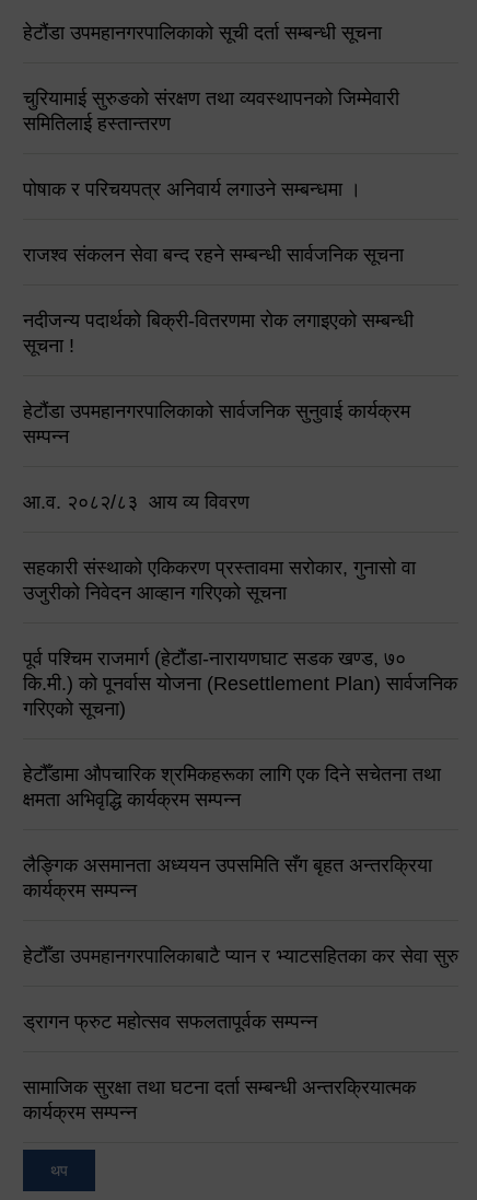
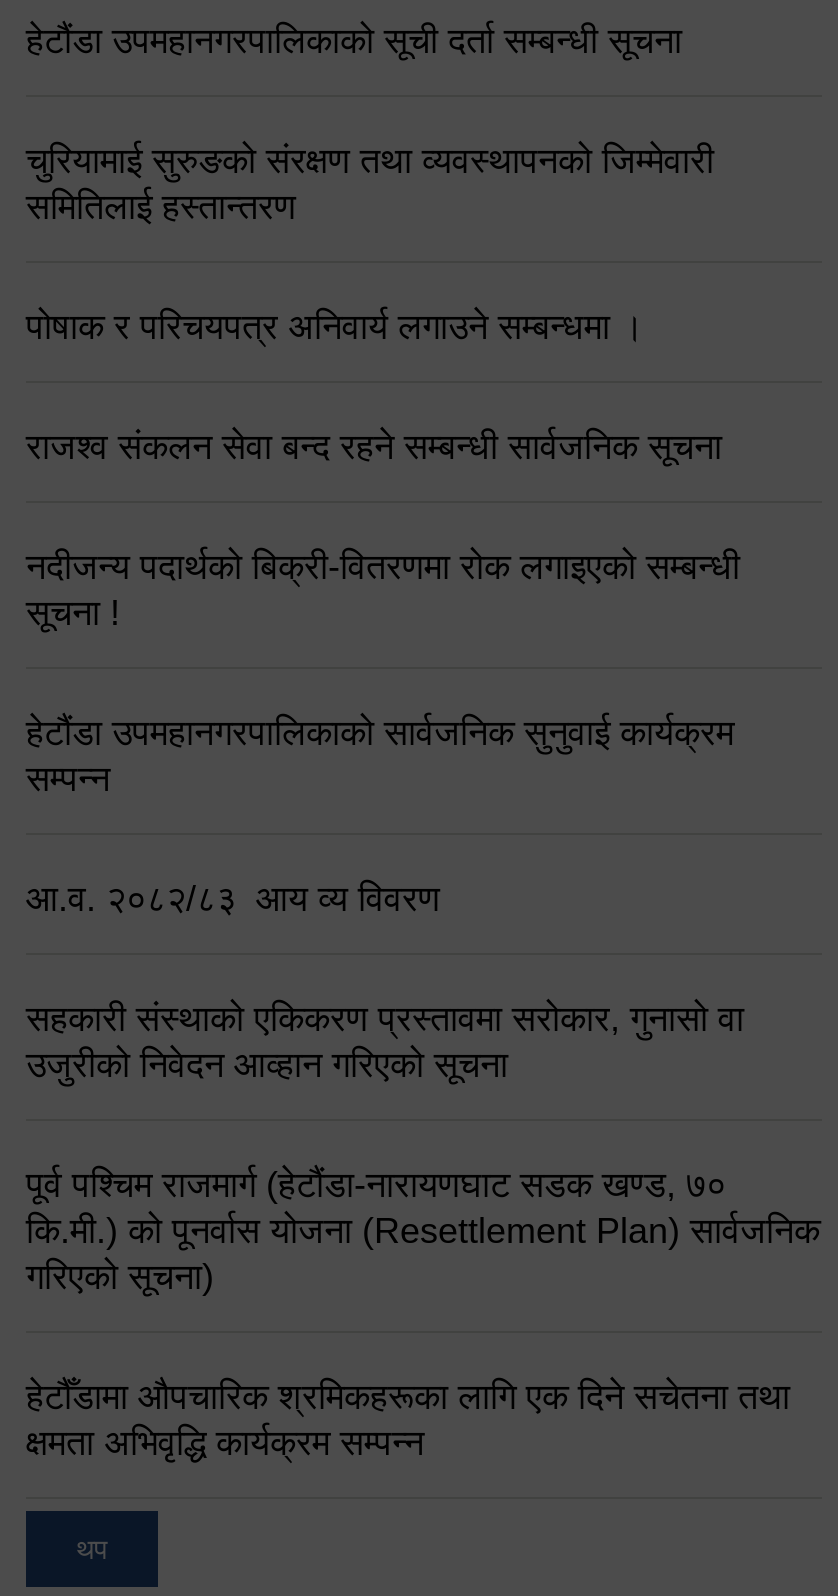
[23,855,458,1124] लैङ्गिक असमानता अध्ययन उपसमिति सँग बृहत अन्तरक्रिया | कार्यक्रम सम्पन्न | हेटौँडा उपमहानगरपालिकाबाटै प्यान र भ्याटसहितका कर सेवा सुरु | ड्रागन फ्रुट महोत्सव सफलतापूर्वक सम्पन्न | सामाजिक सुरक्षा तथा घटना दर्ता सम्बन्धी अन्तरक्रियात्मक | कार्यक्रम सम्पन्न -> none

